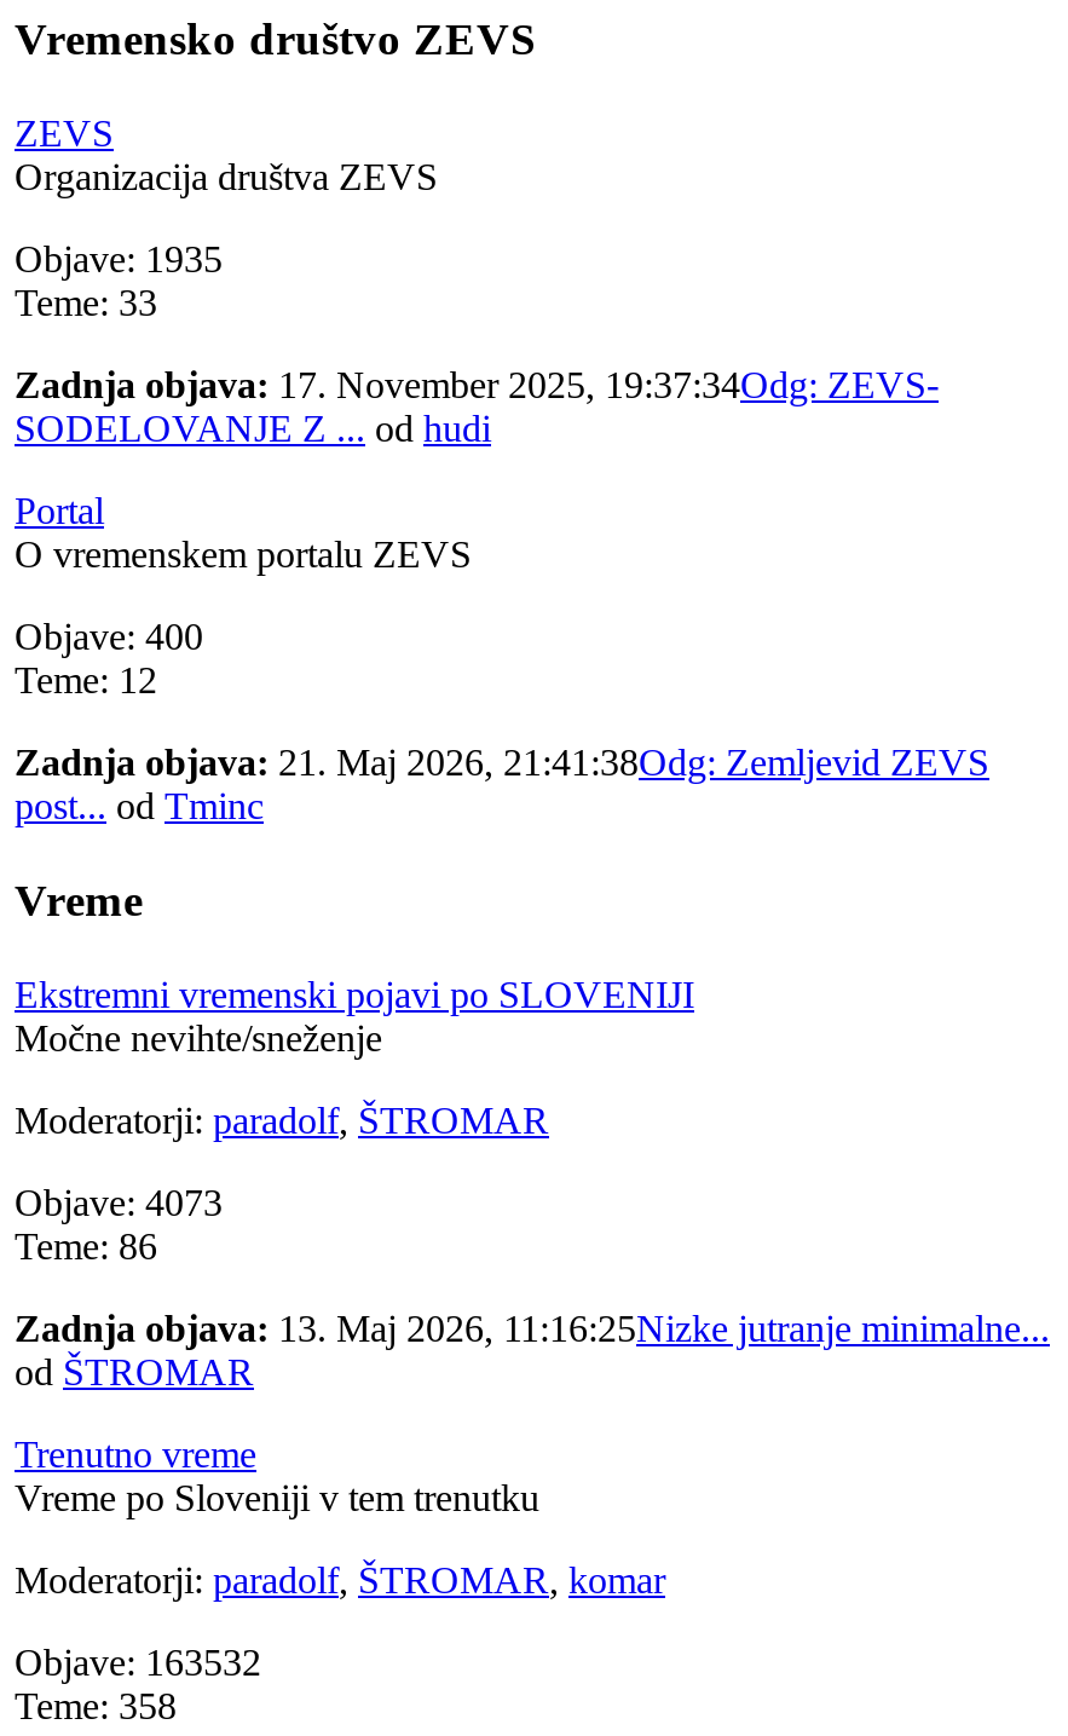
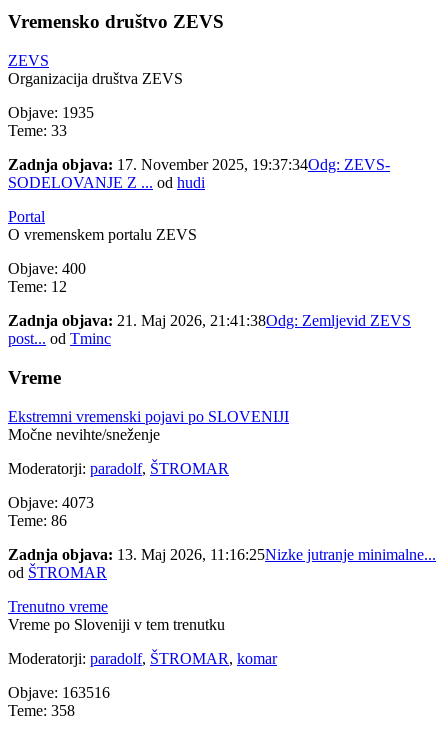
[15,1641,261,1682] Objave: 163532 -> [8,684,110,701] Objave: 163516

